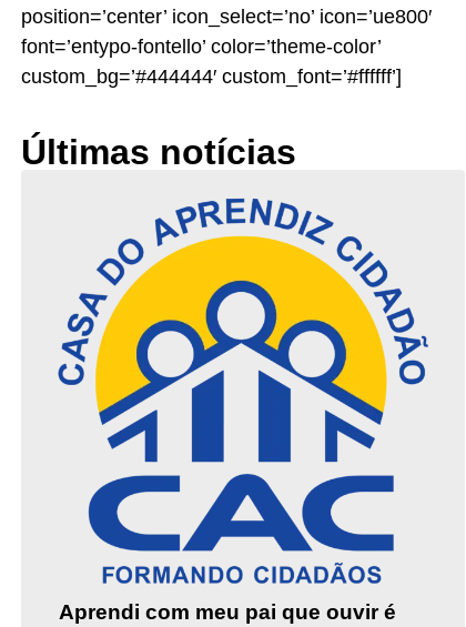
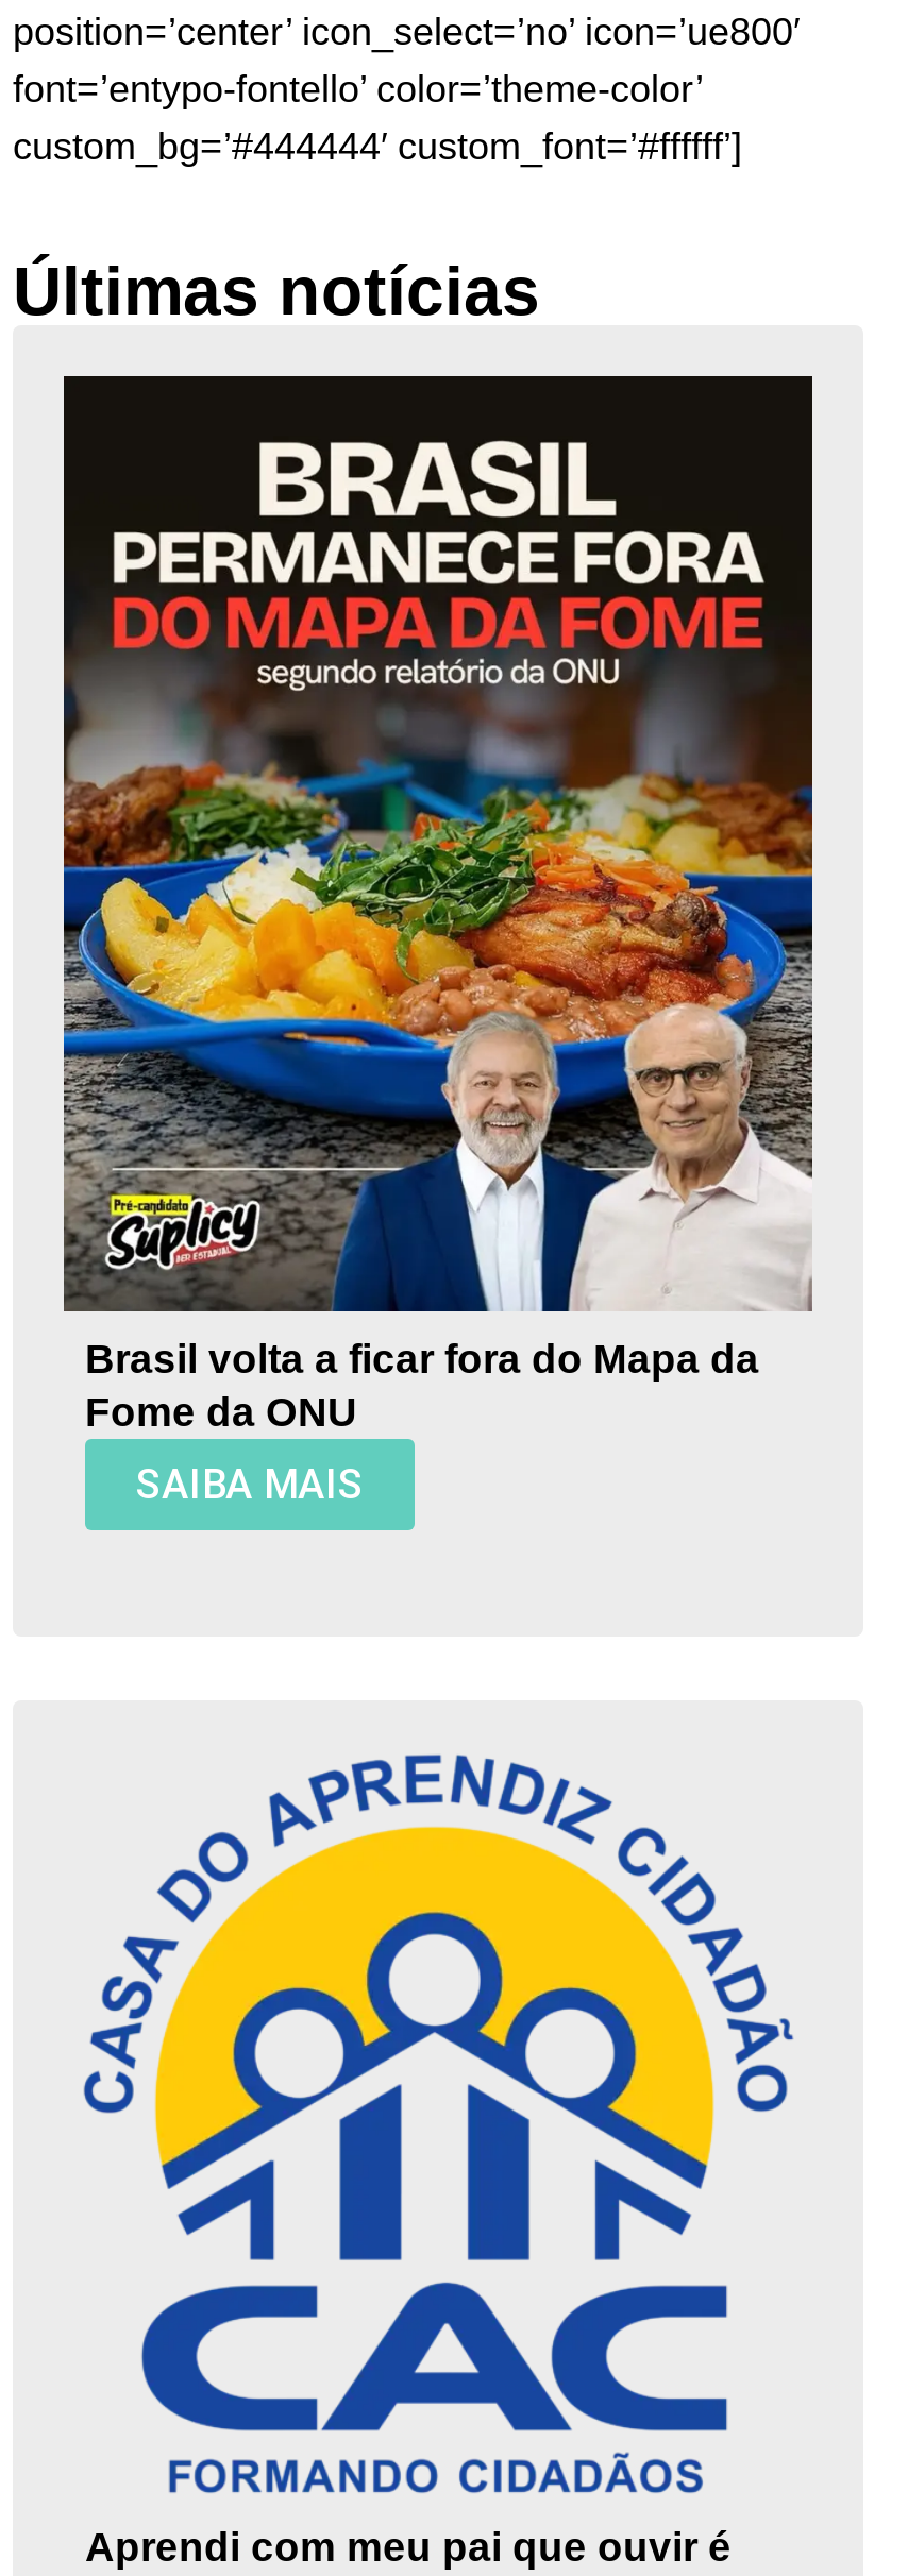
none -> [62,374,814,1509] [image] | Brasil volta a ficar fora do Mapa da | Fome da ONU | SAIBA MAIS

